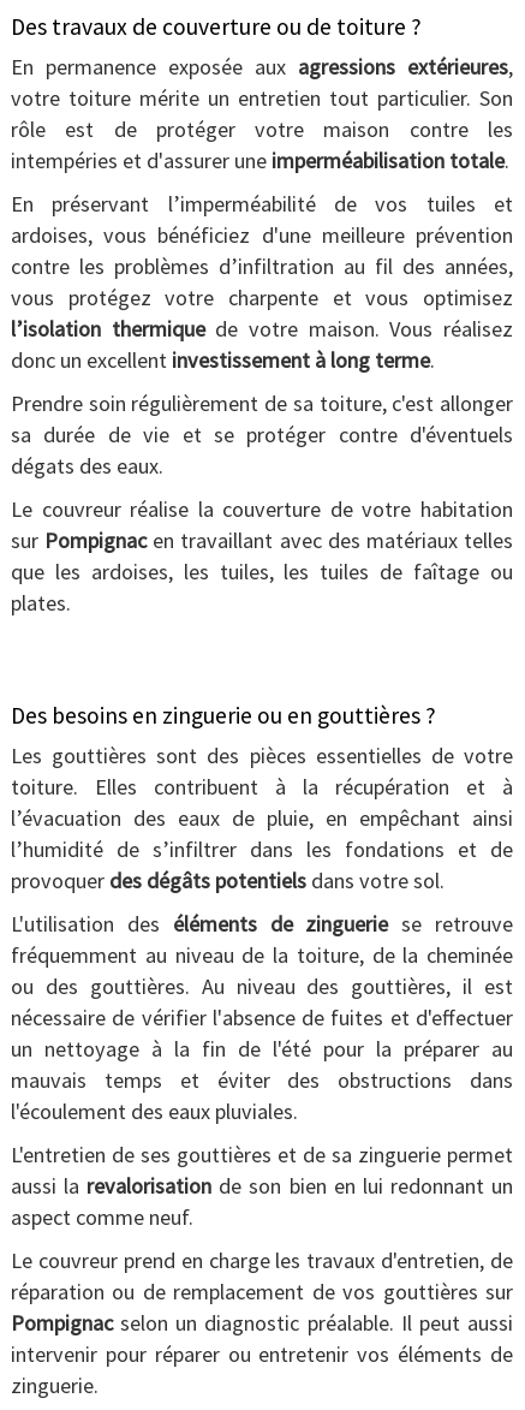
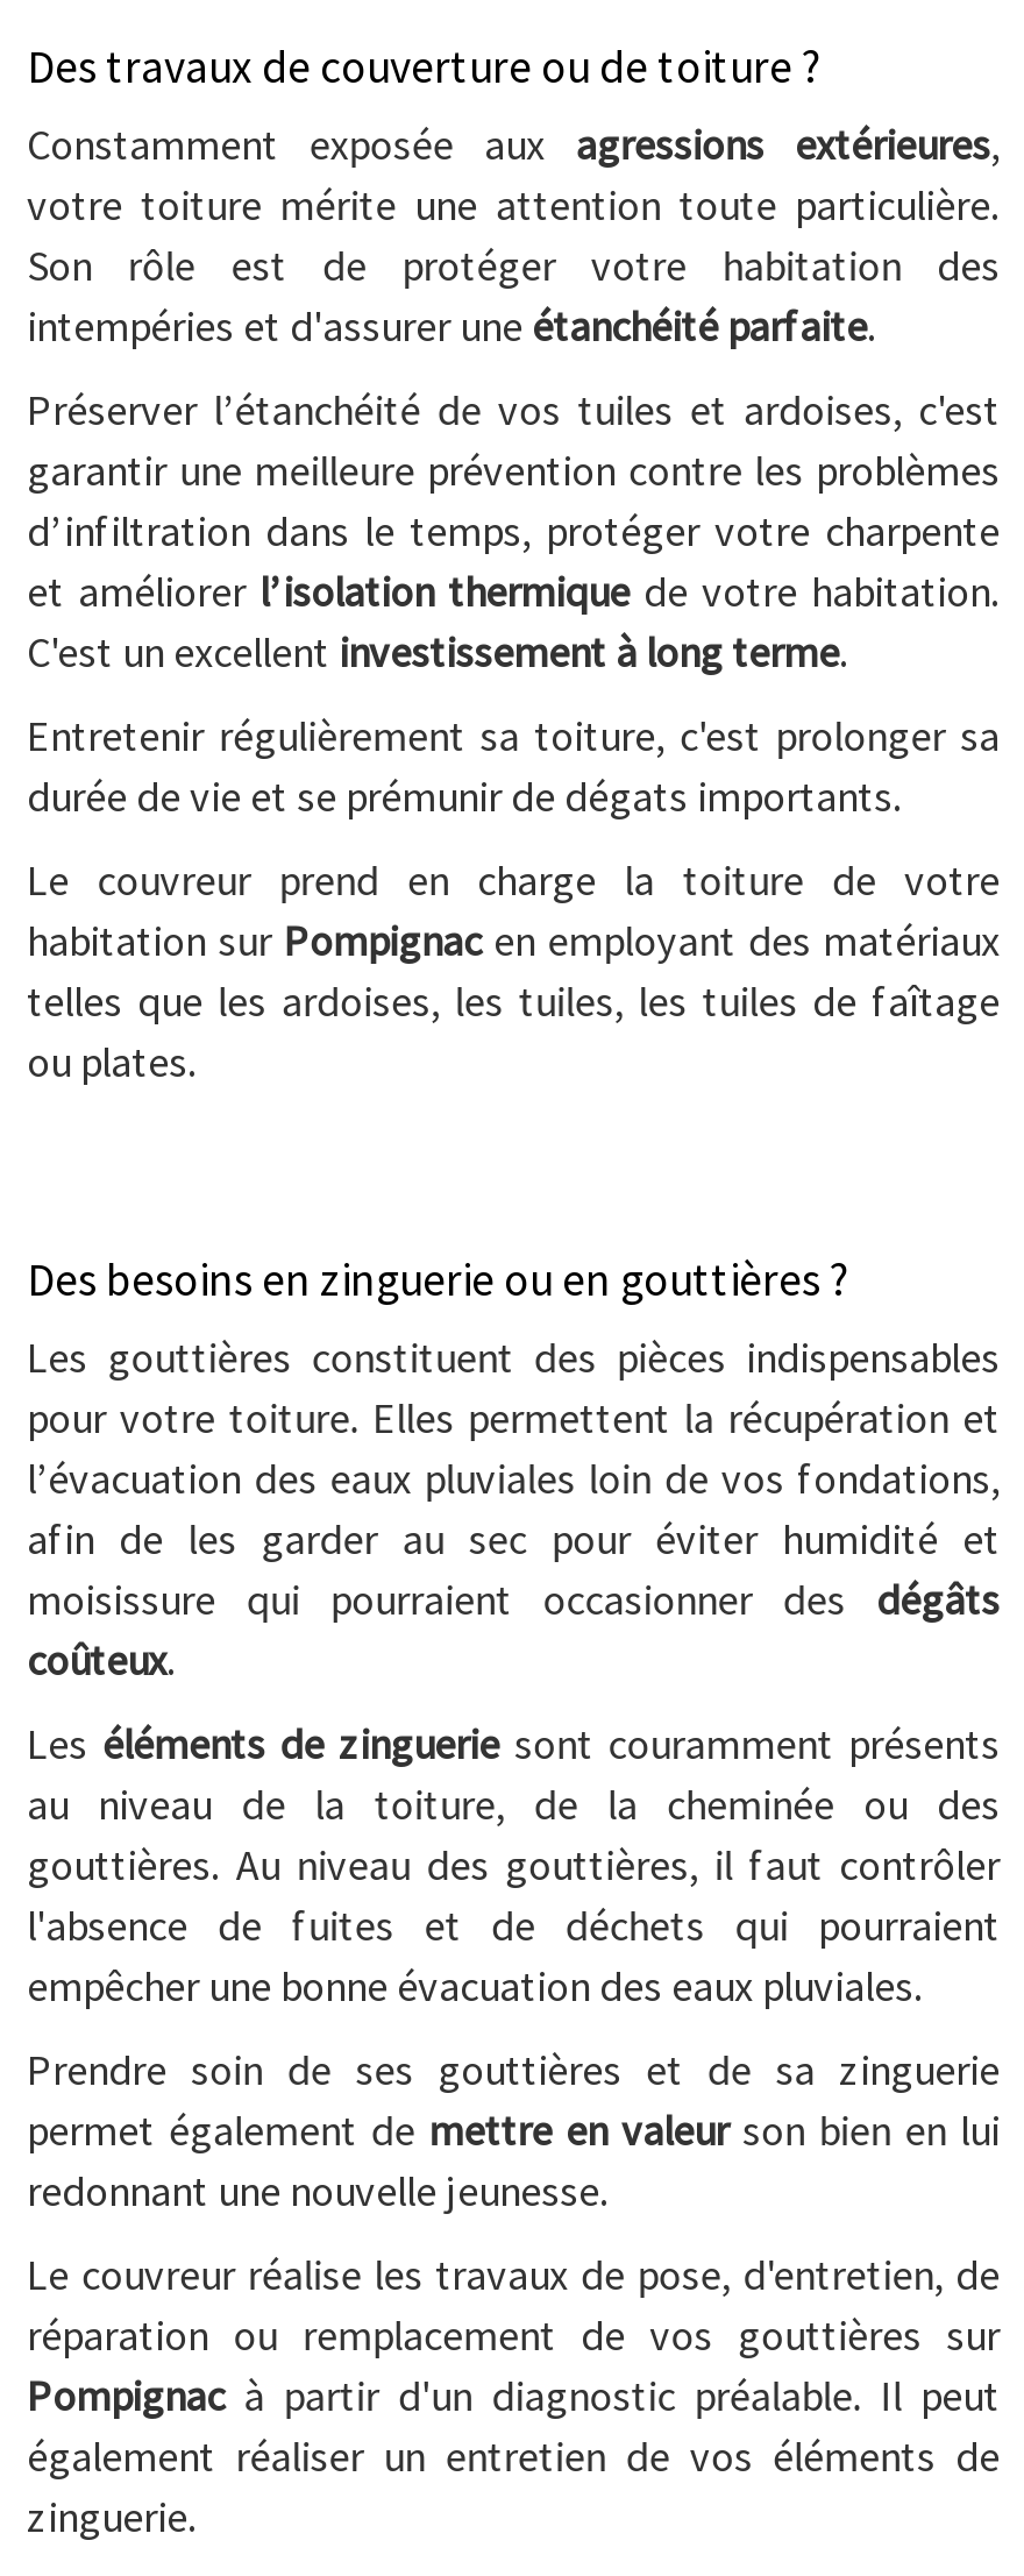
[11,53,513,175] En permanence exposée aux agressions extérieures, | votre toiture mérite un entretien tout particulier. Son | rôle est de protéger votre maison contre les | intempéries et d'assurer une imperméabilisation totale. -> [27,118,1000,353] Constamment exposée aux agressions extérieures, | votre toiture mérite une attention toute particulière. | Son rôle est de protéger votre habitation des | intempéries et d'assurer une étanchéité parfaite.
[11,190,513,374] En préservant l’imperméabilité de vos tuiles et | ardoises, vous bénéficiez d'une meilleure prévention | contre les problèmes d’infiltration au fil des années, | vous protégez votre charpente et vous optimisez | l’isolation thermique de votre maison. Vous réalisez | donc un excellent investissement à long terme. -> [27,383,1000,679] Préserver l’étanchéité de vos tuiles et ardoises, c'est | garantir une meilleure prévention contre les problèmes | d’infiltration dans le temps, protéger votre charpente | et améliorer l’isolation thermique de votre habitation. | C'est un excellent investissement à long terme.
[11,390,513,480] Prendre soin régulièrement de sa toiture, c'est allonger | sa durée de vie et se protéger contre d'éventuels | dégats des eaux. -> [27,709,1000,823] Entretenir régulièrement sa toiture, c'est prolonger sa | durée de vie et se prémunir de dégats importants.
[11,495,513,617] Le couvreur réalise la couverture de votre habitation | sur Pompignac en travaillant avec des matériaux telles | que les ardoises, les tuiles, les tuiles de faîtage ou | plates. -> [27,854,1000,1089] Le couvreur prend en charge la toiture de votre | habitation sur Pompignac en employant des matériaux | telles que les ardoises, les tuiles, les tuiles de faîtage | ou plates.
[11,742,513,895] Les gouttières sont des pièces essentielles de votre | toiture. Elles contribuent à la récupération et à | l’évacuation des eaux de pluie, en empêchant ainsi | l’humidité de s’infiltrer dans les fondations et de | provoquer des dégâts potentiels dans votre sol. -> [27,1331,1000,1687] Les gouttières constituent des pièces indispensables | pour votre toiture. Elles permettent la récupération et | l’évacuation des eaux pluviales loin de vos fondations, | afin de les garder au sec pour éviter humidité et | moisissure qui pourraient occasionner des dégâts | coûteux.
[11,910,513,1125] L'utilisation des éléments de zinguerie se retrouve | fréquemment au niveau de la toiture, de la cheminée | ou des gouttières. Au niveau des gouttières, il est | nécessaire de vérifier l'absence de fuites et d'effectuer | un nettoyage à la fin de l'été pour la préparer au | mauvais temps et éviter des obstructions dans | l'écoulement des eaux pluviales. -> [27,1717,1000,2013] Les éléments de zinguerie sont couramment présents | au niveau de la toiture, de la cheminée ou des | gouttières. Au niveau des gouttières, il faut contrôler | l'absence de fuites et de déchets qui pourraient | empêcher une bonne évacuation des eaux pluviales.
[11,1141,513,1231] L'entretien de ses gouttières et de sa zinguerie permet | aussi la revalorisation de son bien en lui redonnant un | aspect comme neuf. -> [27,2043,1000,2218] Prendre soin de ses gouttières et de sa zinguerie | permet également de mettre en valeur son bien en lui | redonnant une nouvelle jeunesse.
[11,1247,513,1368] Le couvreur prend en charge les travaux d'entretien, de | réparation ou de remplacement de vos gouttières sur | Pompignac selon un diagnostic préalable. Il peut aussi | intervenir pour réparer ou entretenir vos éléments de -> [27,2248,1000,2483] Le couvreur réalise les travaux de pose, d'entretien, de | réparation ou remplacement de vos gouttières sur | Pompignac à partir d'un diagnostic préalable. Il peut | également réaliser un entretien de vos éléments de

